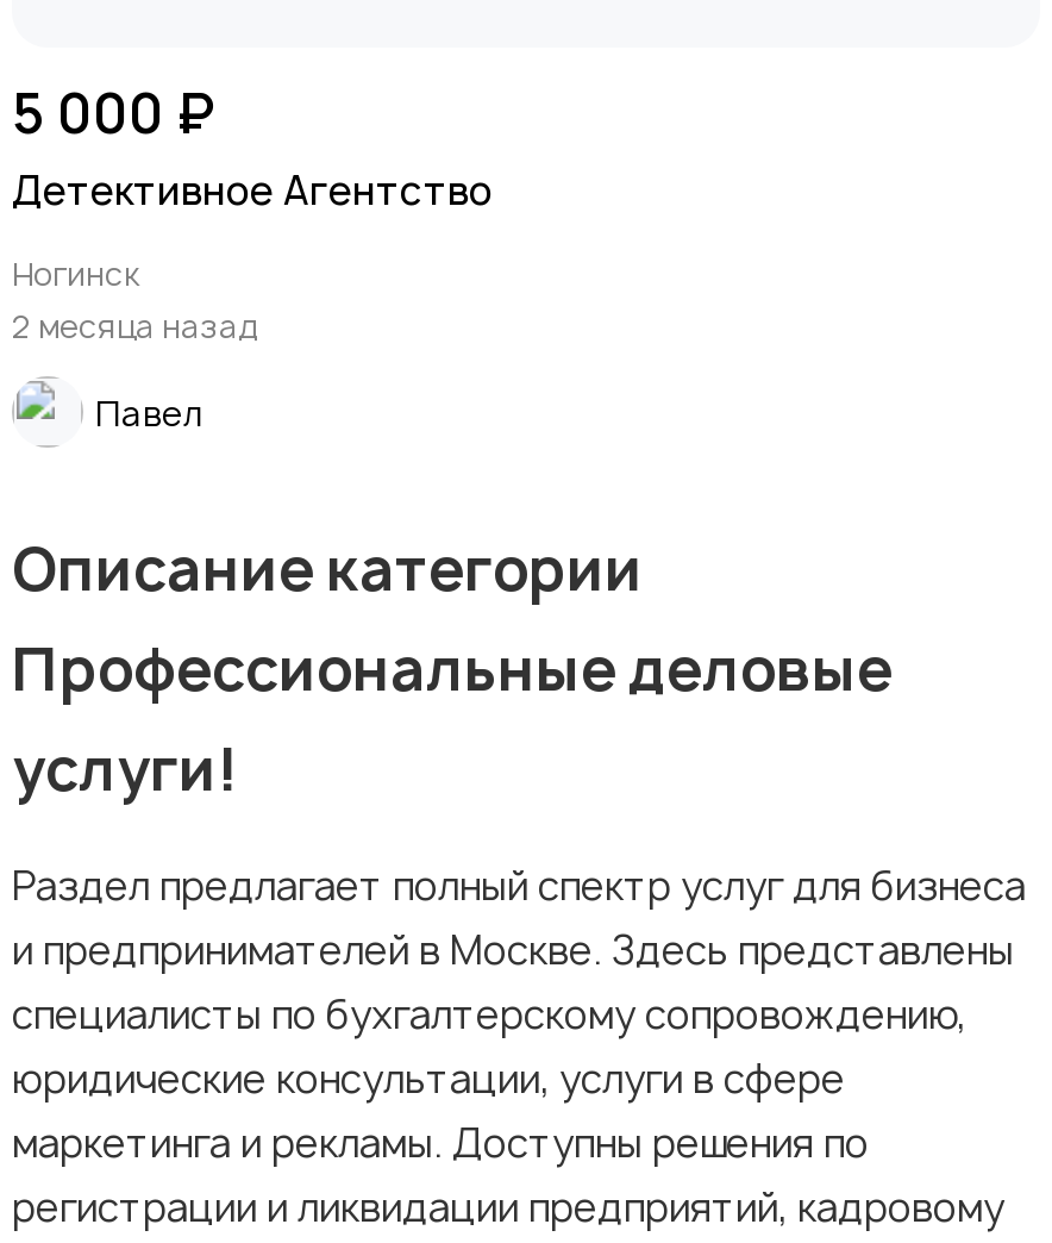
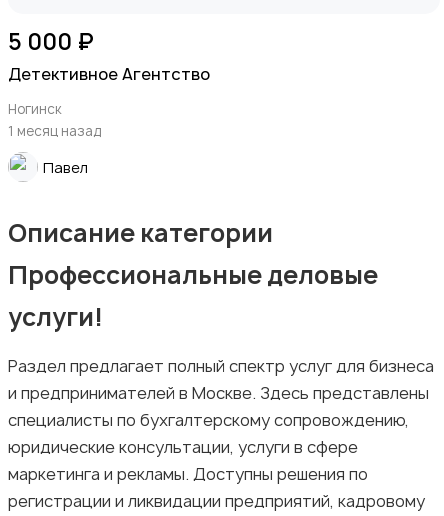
[12,306,259,349] 2 месяца назад -> [8,122,102,140] 1 месяц назад

